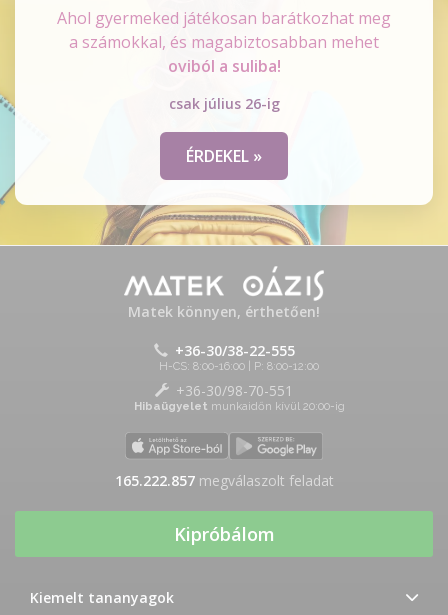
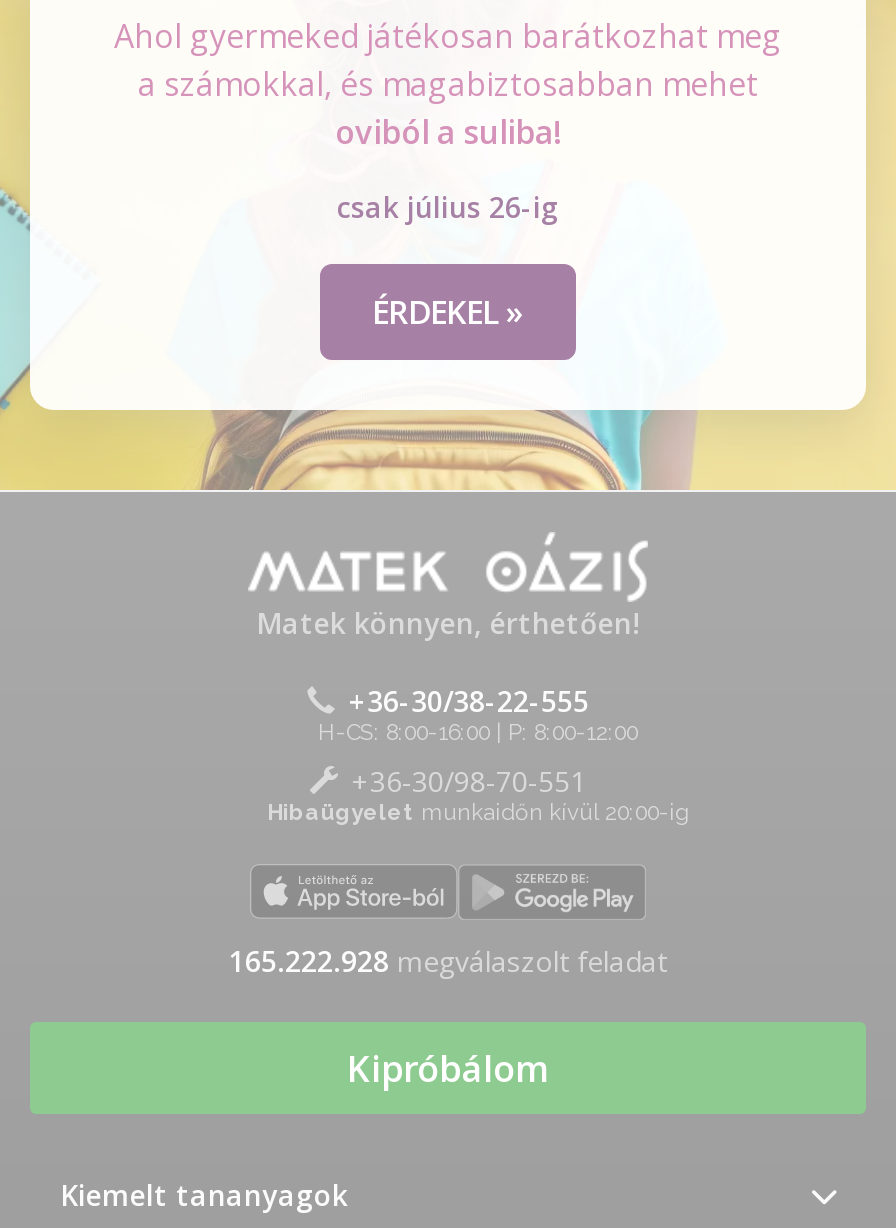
[114,471,333,490] 165.222.857 megválaszolt feladat -> [229,942,667,980] 165.222.928 megválaszolt feladat

